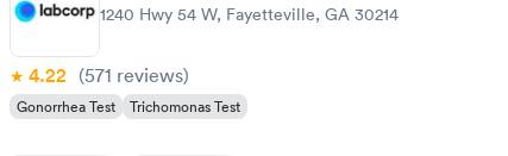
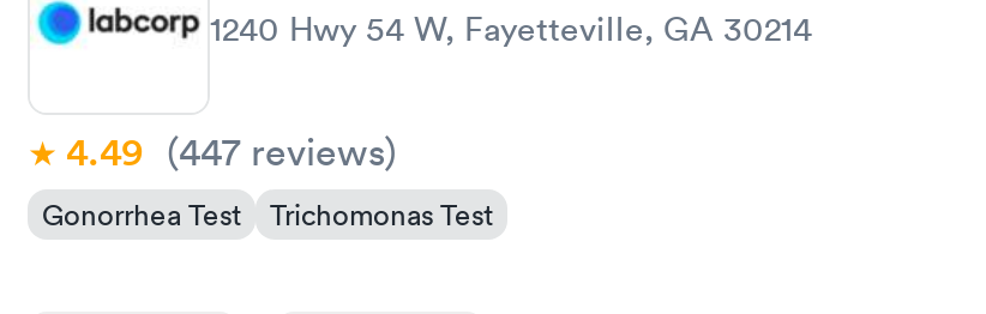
[29,63,189,88] 4.22 (571 reviews) -> [66,126,397,176] 4.49 (447 reviews)

